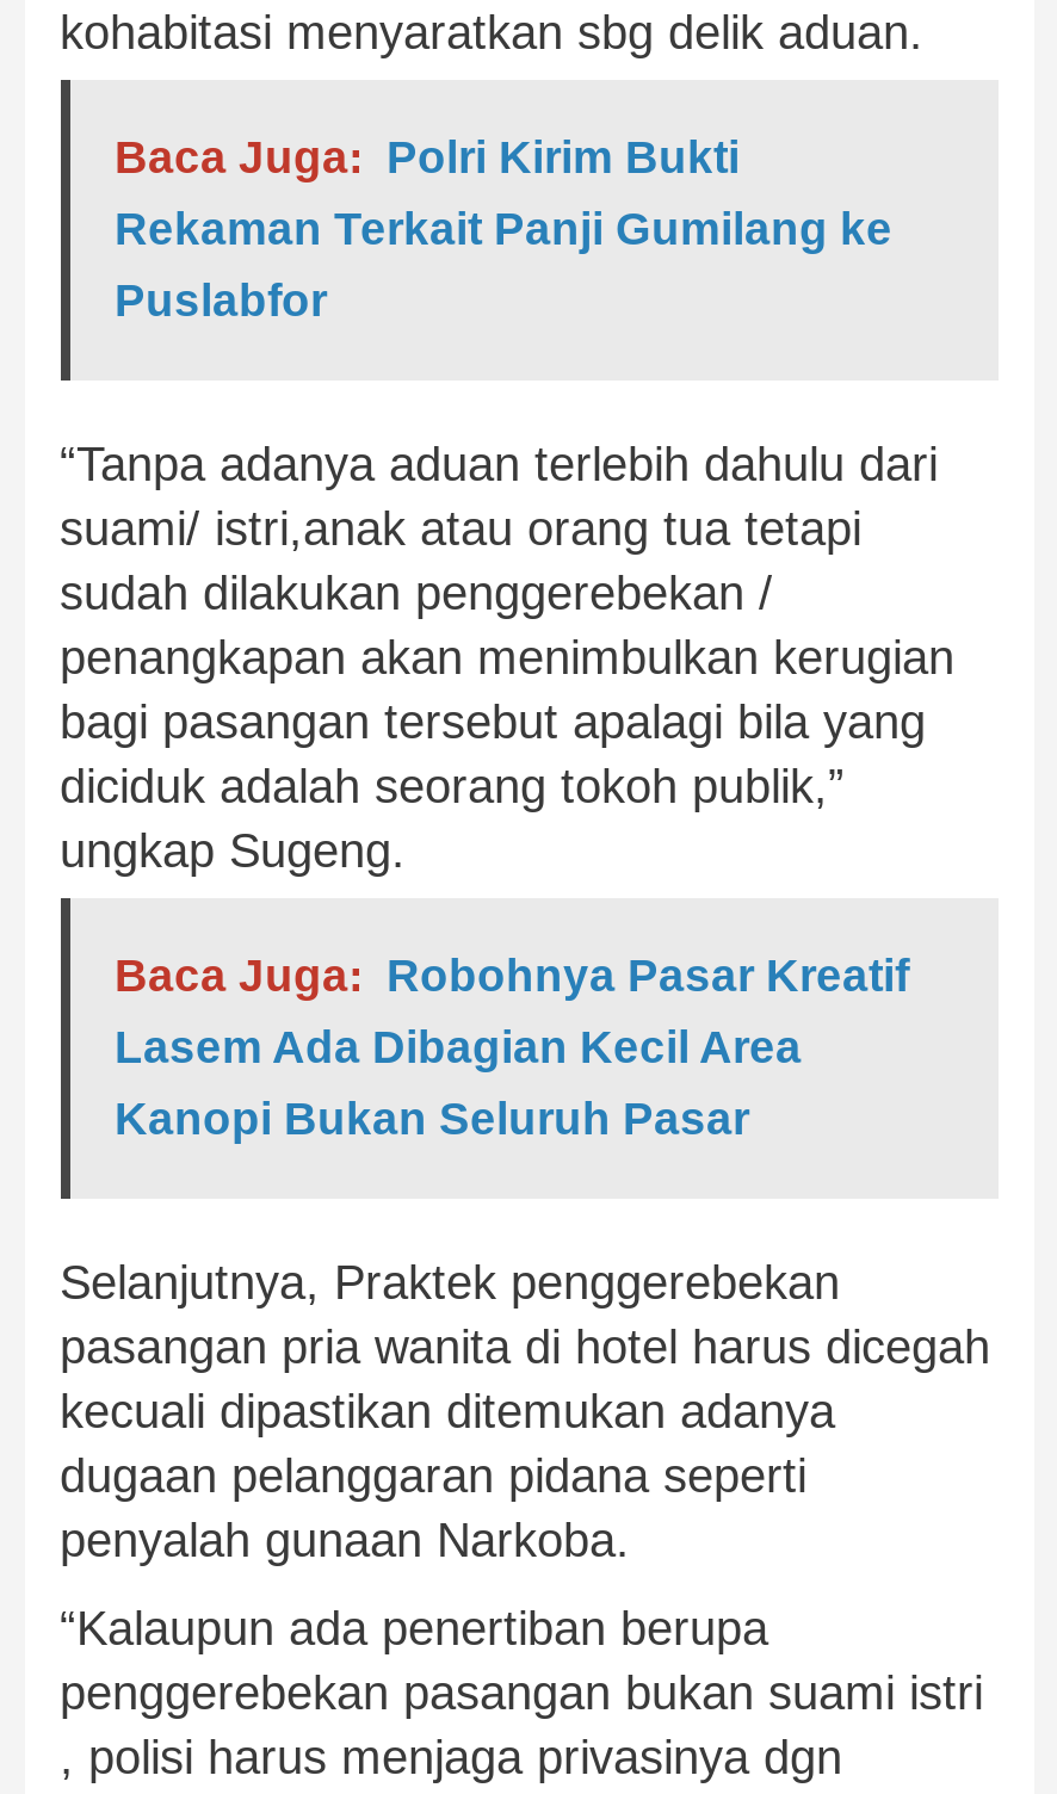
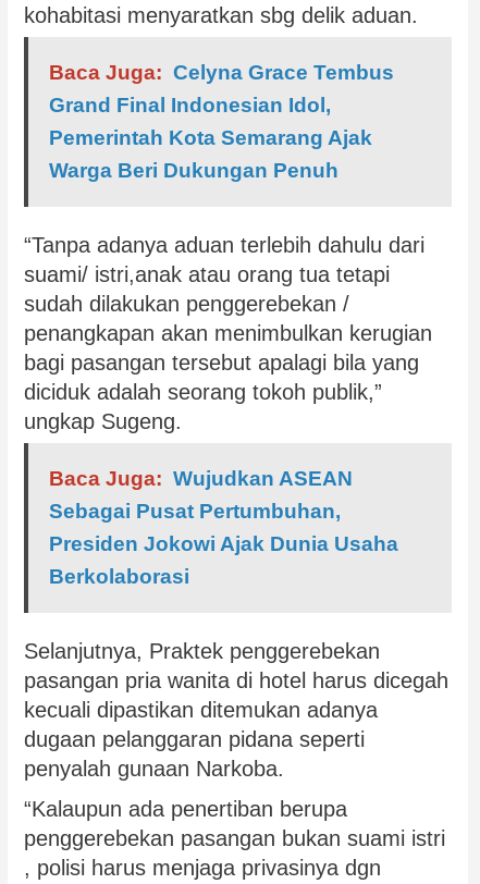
[115,133,892,326] Baca Juga: Polri Kirim Bukti | Rekaman Terkait Panji Gumilang ke | Puslabfor -> [48,61,393,181] Baca Juga: Celyna Grace Tembus | Grand Final Indonesian Idol, | Pemerintah Kota Semarang Ajak | Warga Beri Dukungan Penuh
[115,951,909,1144] Baca Juga: Robohnya Pasar Kreatif | Lasem Ada Dibagian Kecil Area | Kanopi Bukan Seluruh Pasar -> [48,467,398,587] Baca Juga: Wujudkan ASEAN | Sebagai Pusat Pertumbuhan, | Presiden Jokowi Ajak Dunia Usaha | Berkolaborasi

